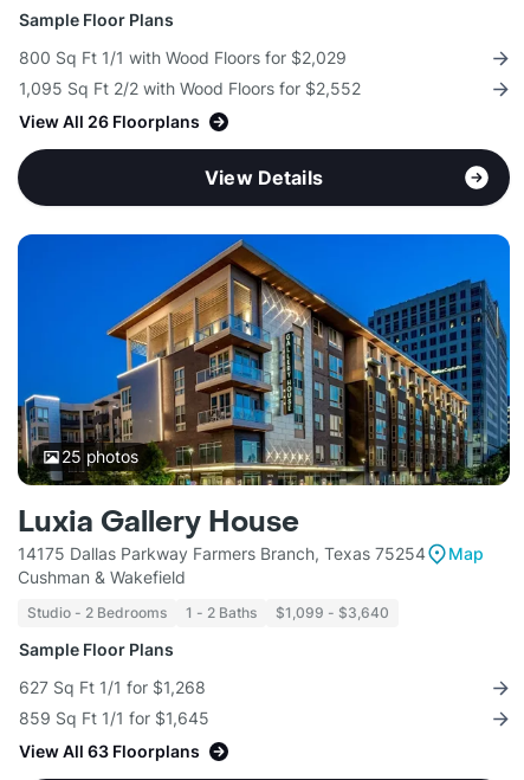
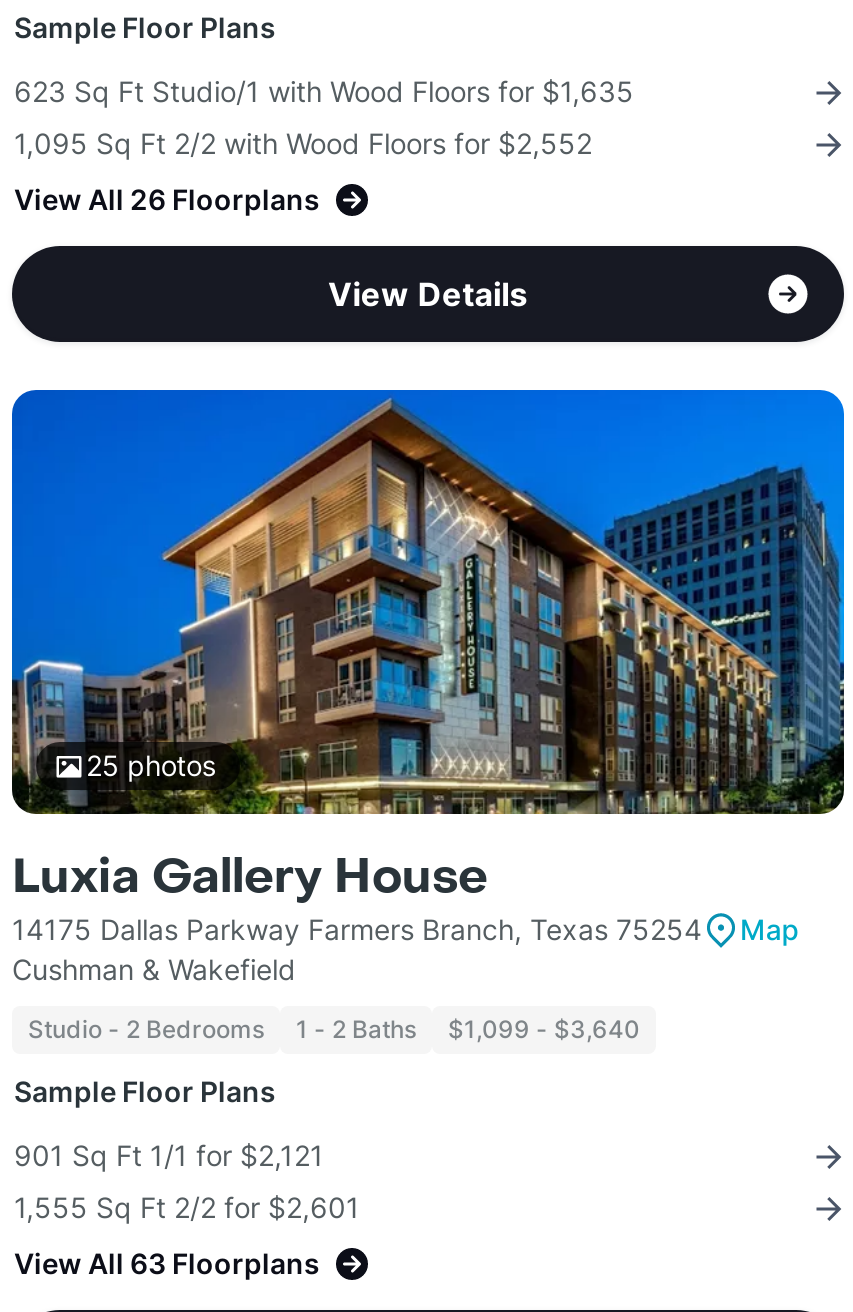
[19,48,347,68] 800 Sq Ft 1/1 with Wood Floors for $2,029 -> [14,74,634,108] 623 Sq Ft Studio/1 with Wood Floors for $1,635
[19,677,206,697] 627 Sq Ft 1/1 for $1,268 -> [14,1138,324,1172] 901 Sq Ft 1/1 for $2,121
[19,708,209,728] 859 Sq Ft 1/1 for $1,645 -> [14,1190,360,1224] 1,555 Sq Ft 2/2 for $2,601

